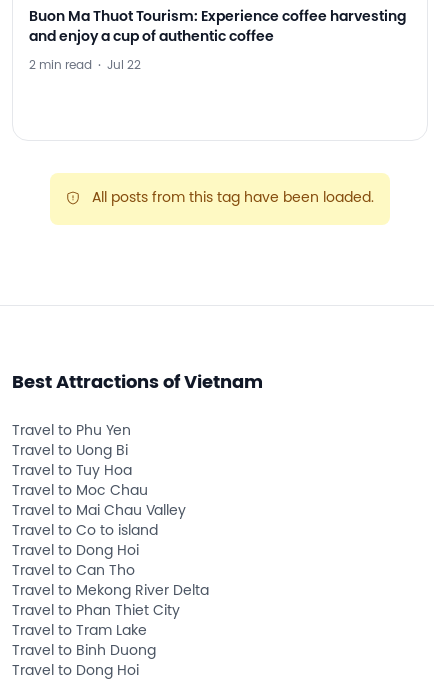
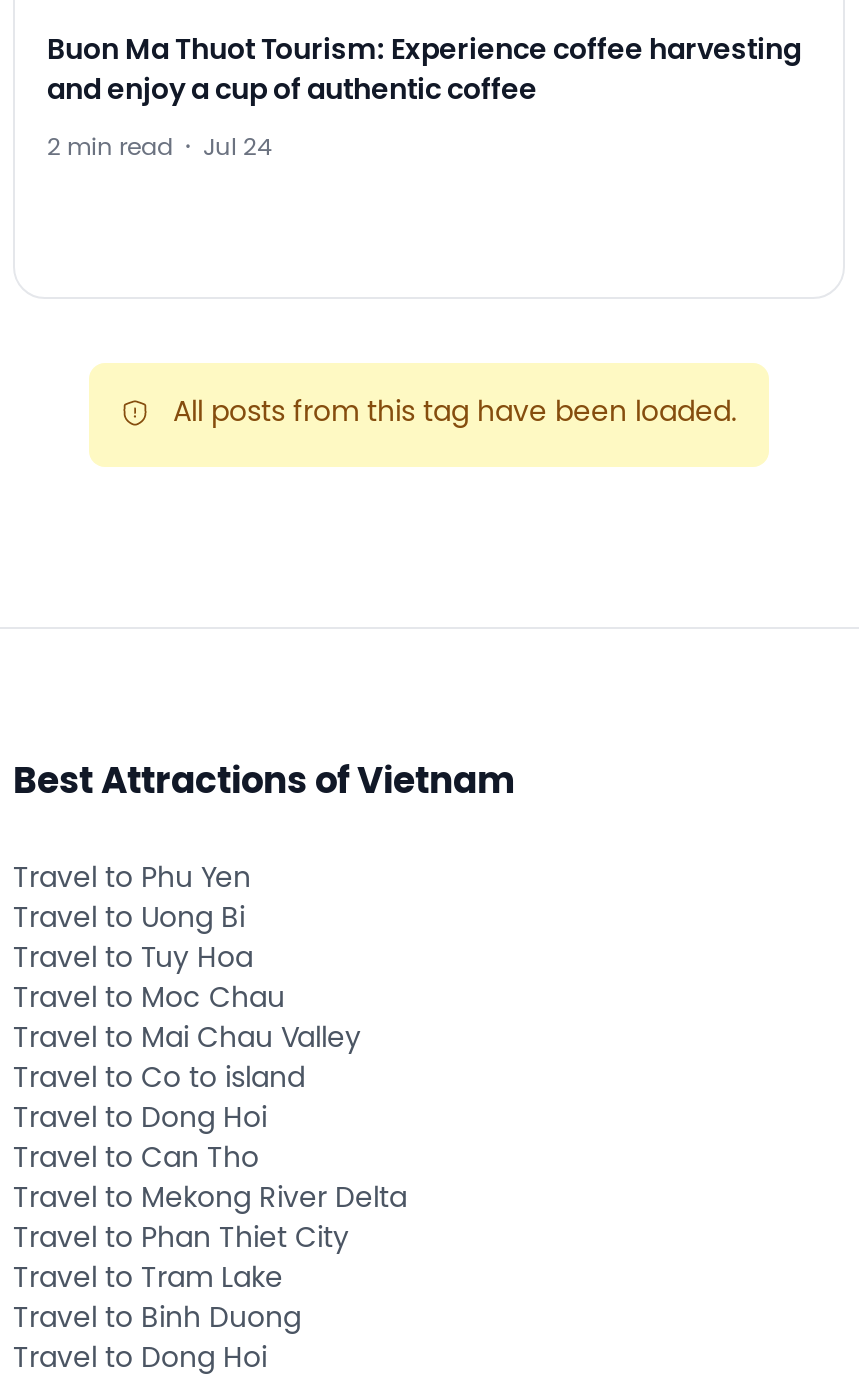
[29,59,141,72] 2 min read · Jul 22 -> [47,135,273,161] 2 min read · Jul 24

